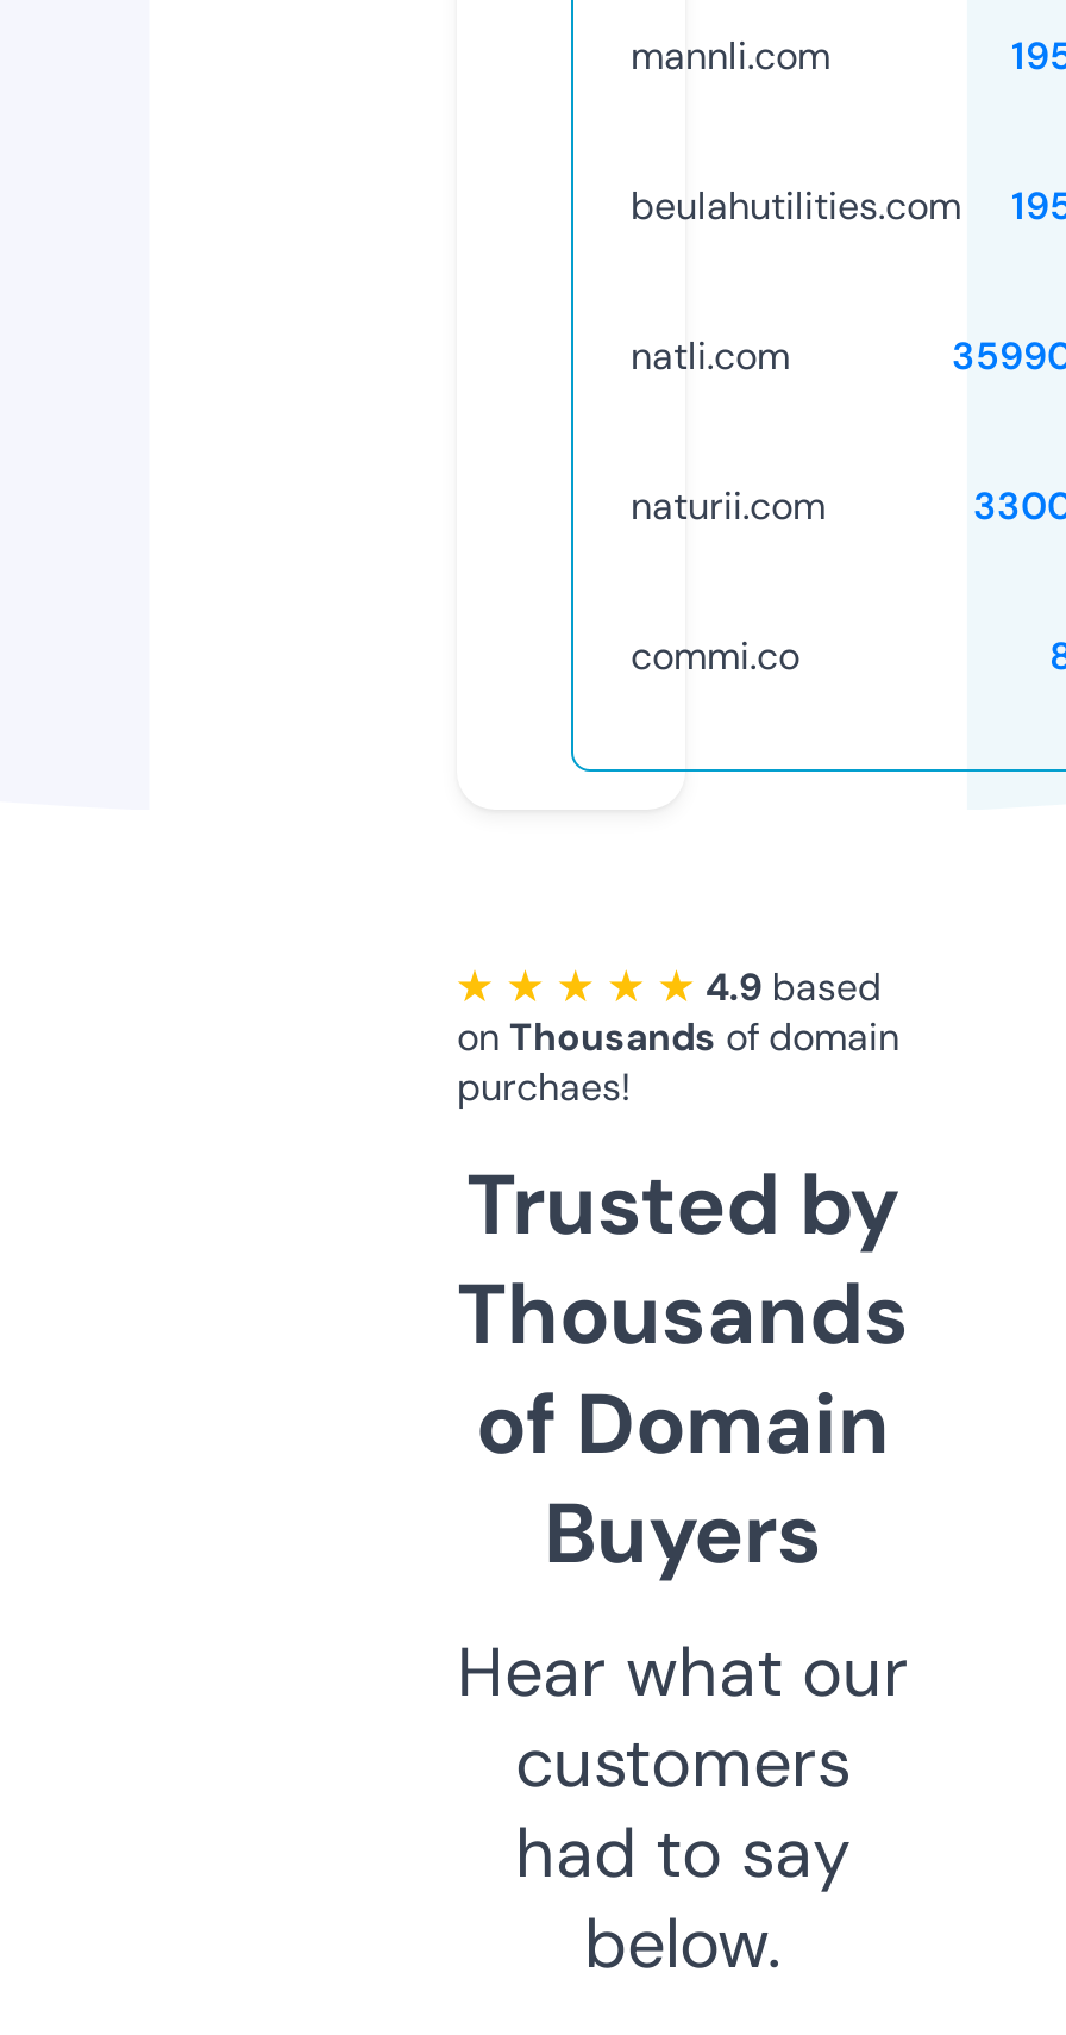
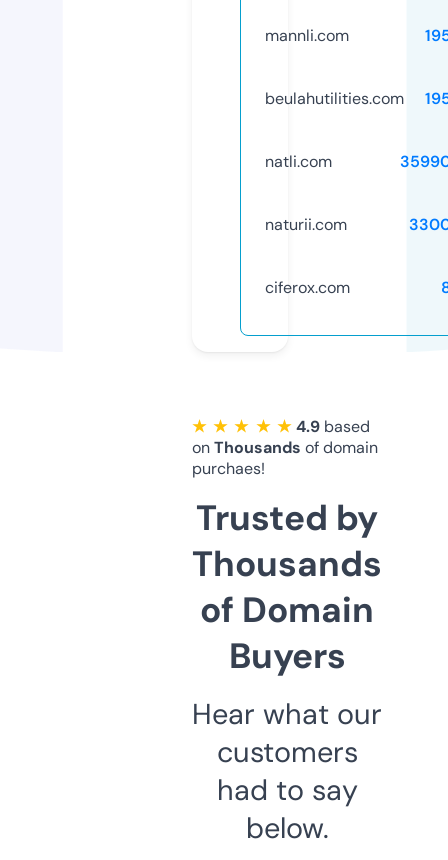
[631,631,799,681] commi.co -> [265,277,350,298] ciferox.com

